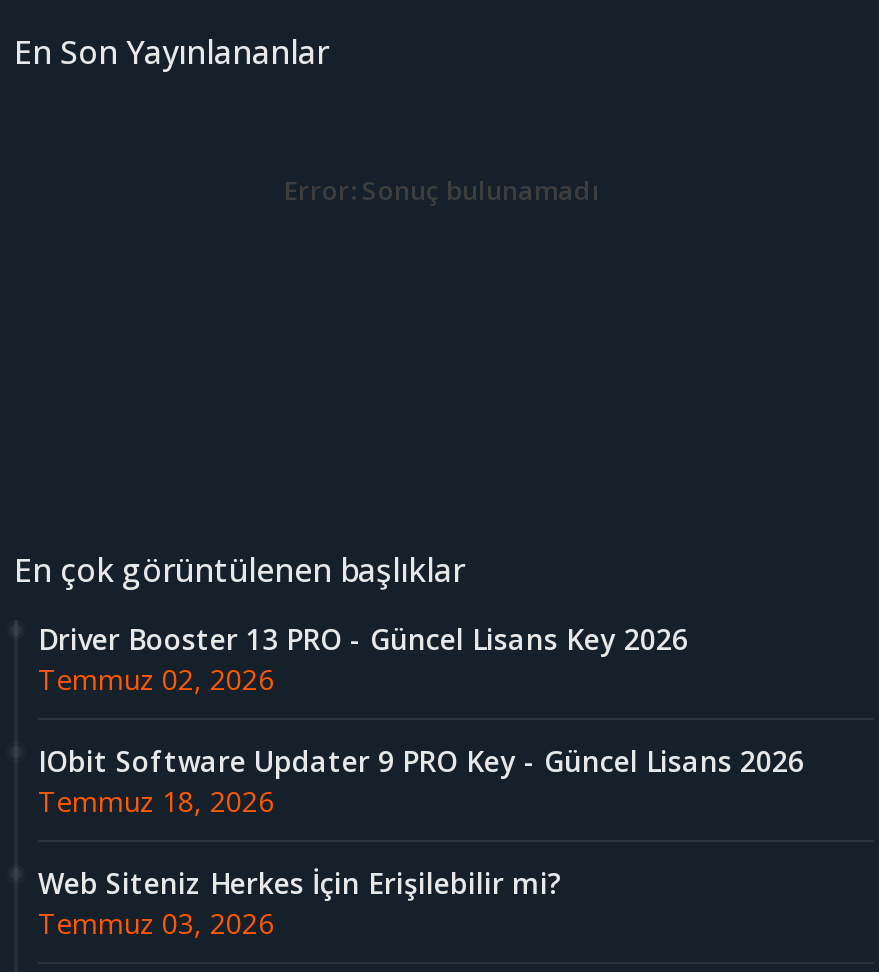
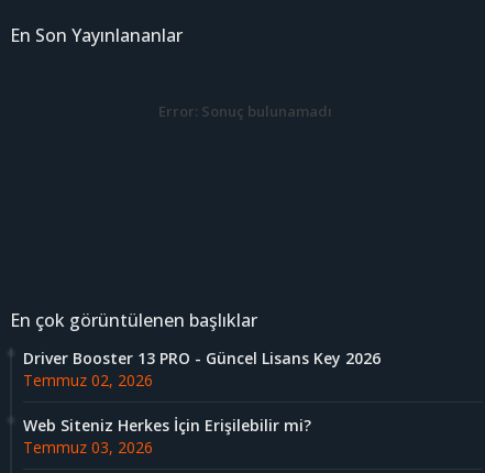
[38,743,804,821] IObit Software Updater 9 PRO Key - Güncel Lisans 2026 | Temmuz 18, 2026 -> none

